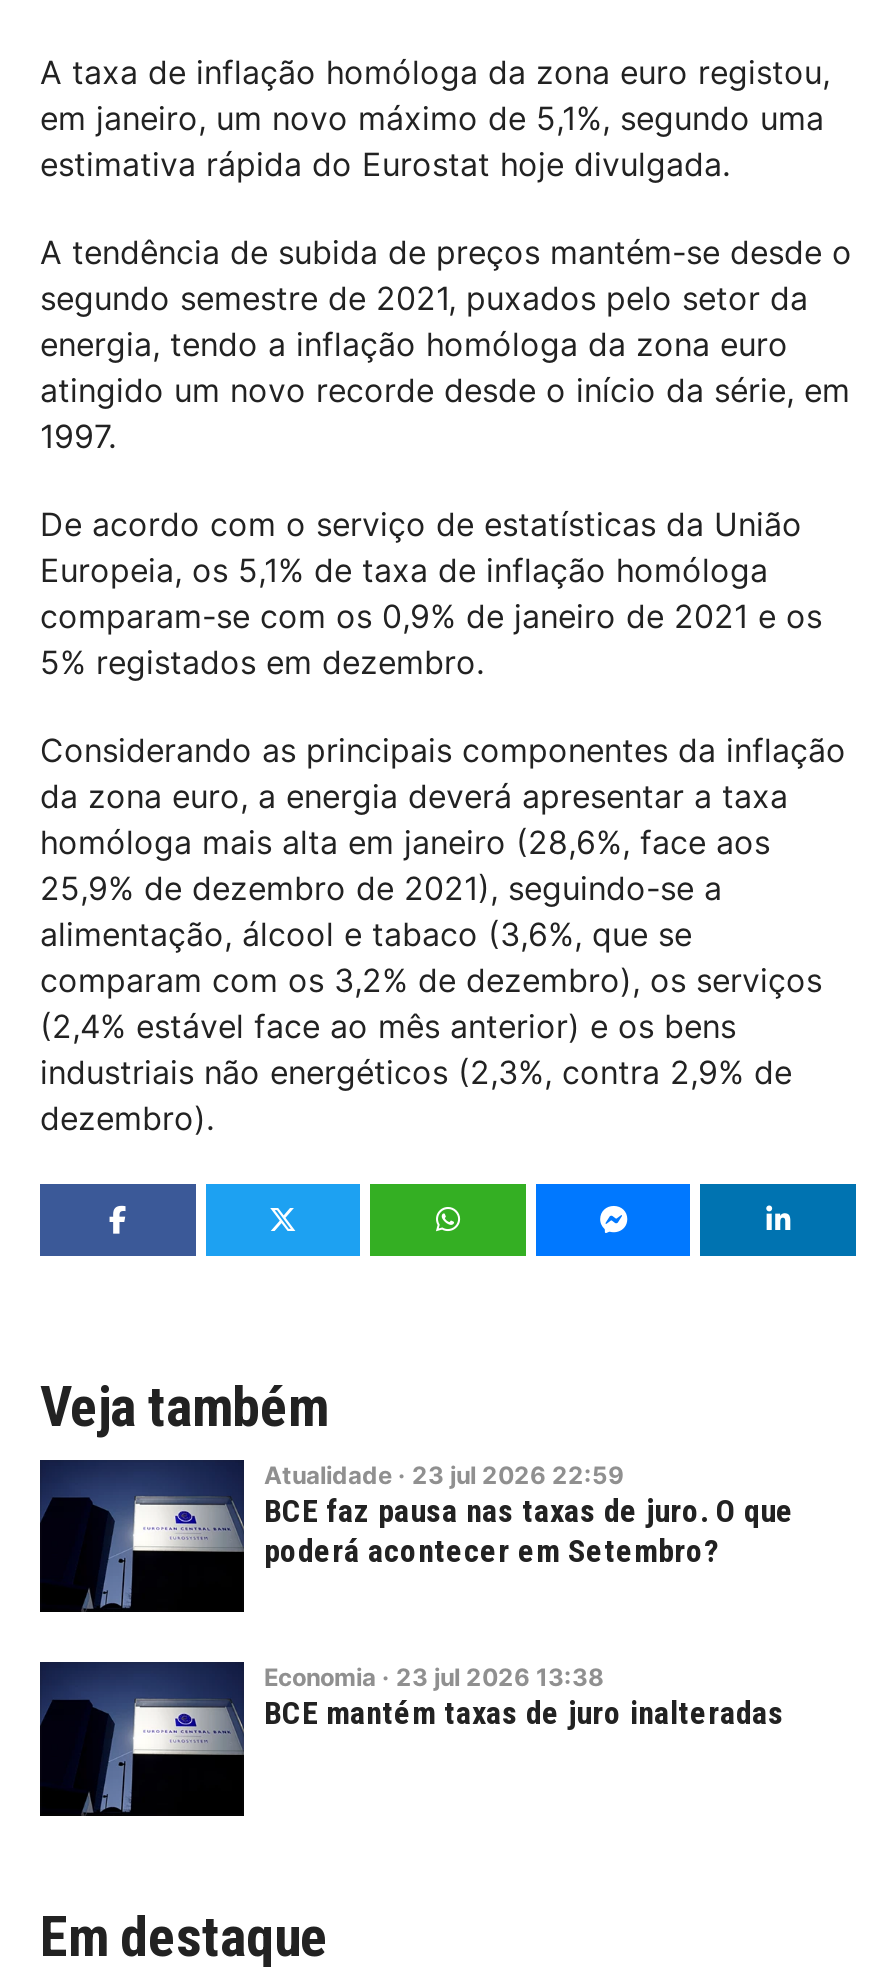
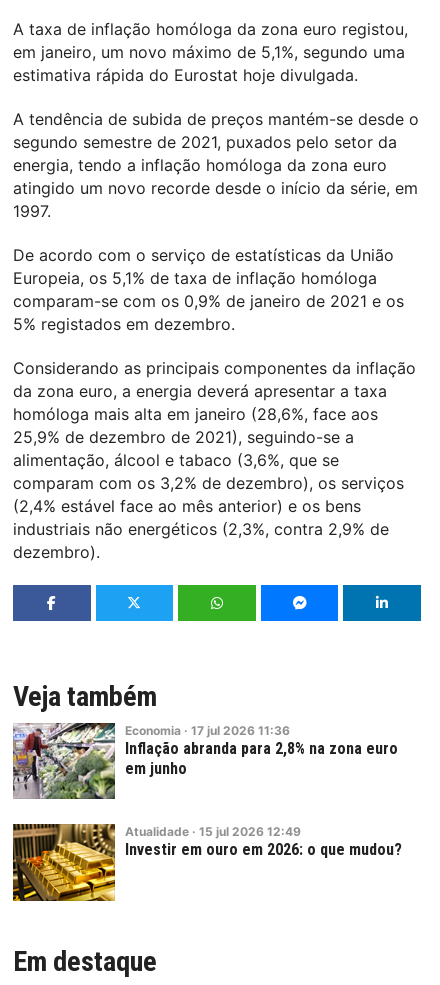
[38,1458,794,1614] [image] | Atualidade · 23 jul 2026 22:59 | BCE faz pausa nas taxas de juro. O que | poderá acontecer em Setembro? -> [12,722,398,800] [image] | Economia · 17 jul 2026 11:36 | Inflação abranda para 2,8% na zona euro | em junho
[38,1660,784,1818] [image] | Economia · 23 jul 2026 13:38 | BCE mantém taxas de juro inalteradas -> [12,823,402,902] [image] | Atualidade · 15 jul 2026 12:49 | Investir em ouro em 2026: o que mudou?

